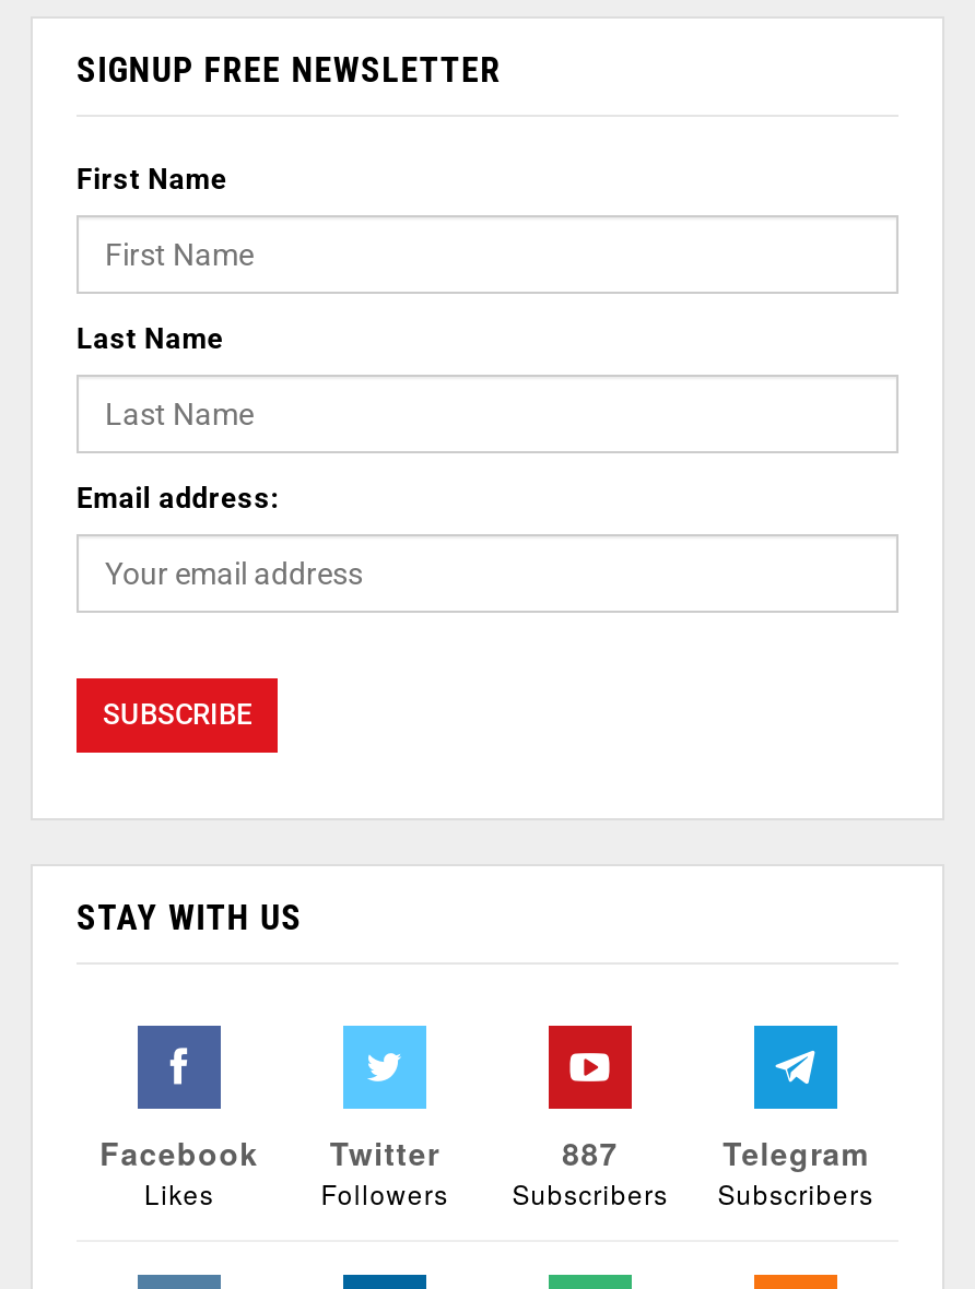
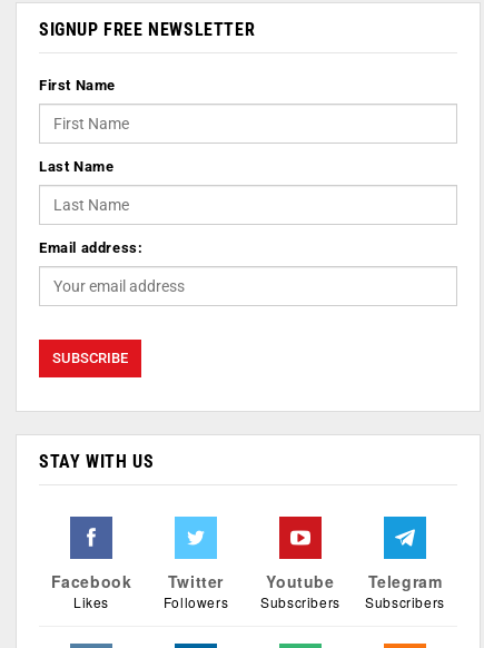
[562,1131,618,1175] 887 -> [266,570,334,592] Youtube

